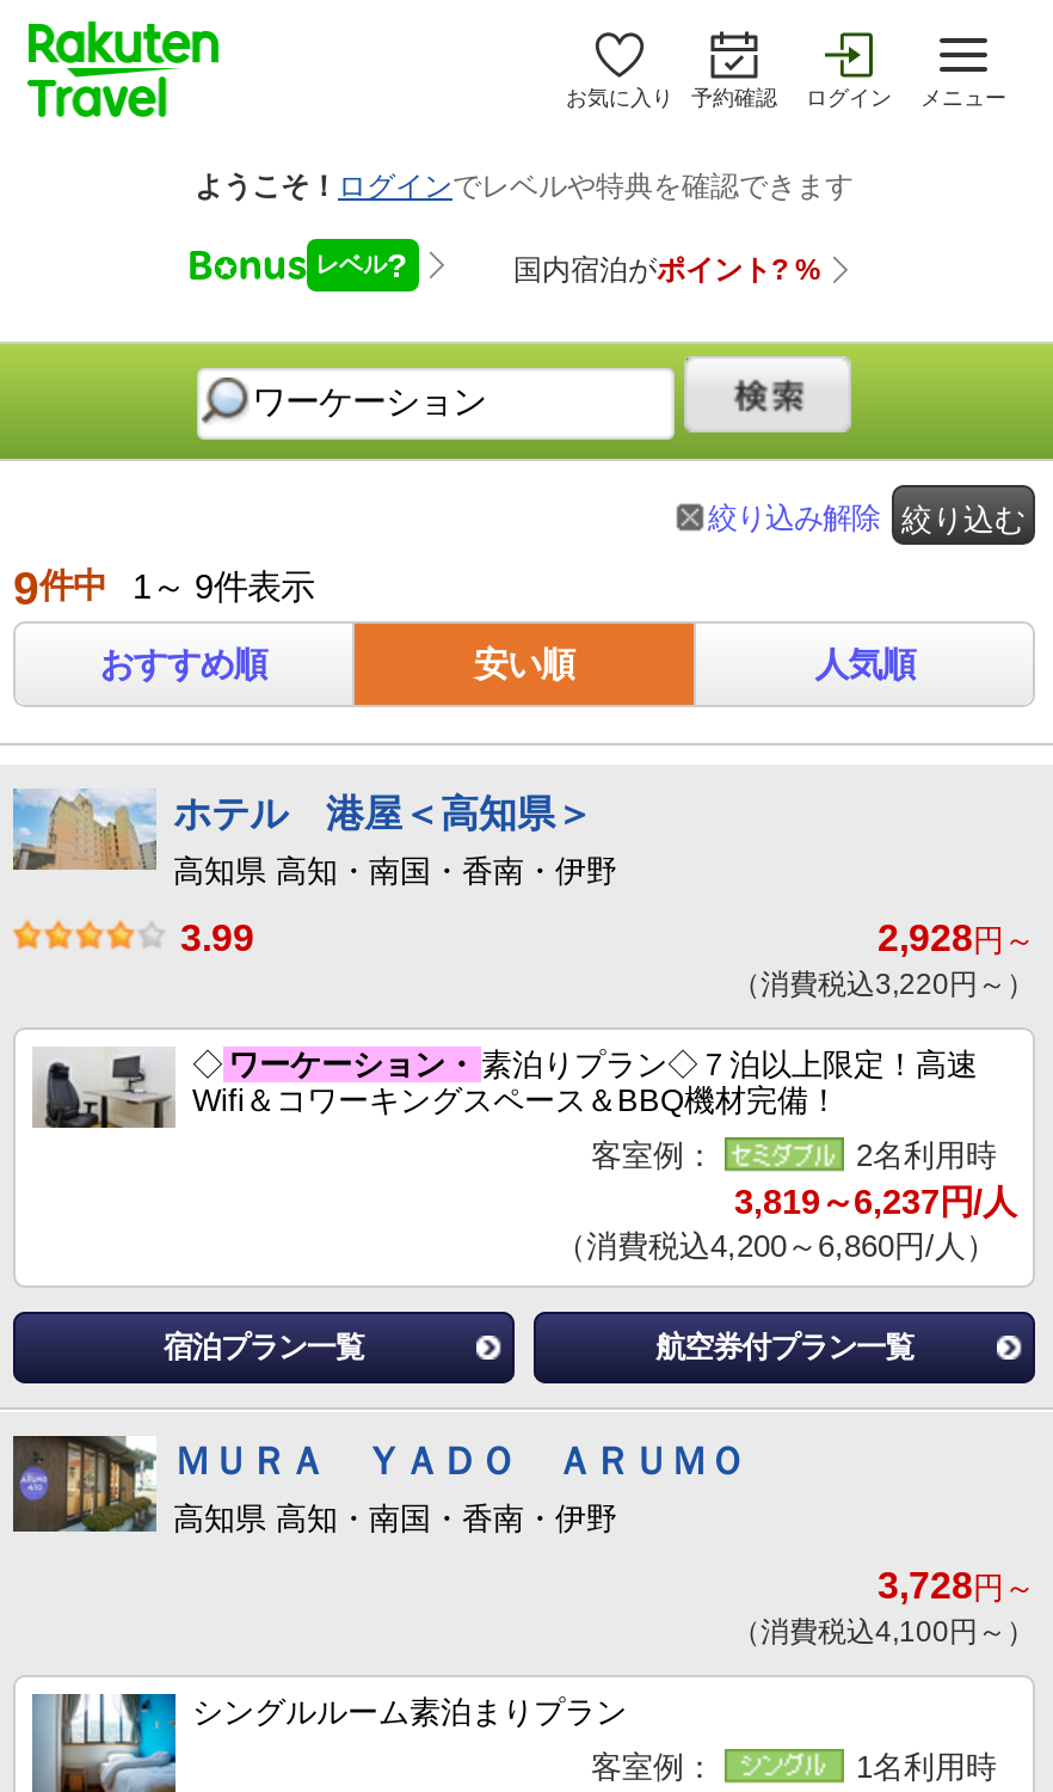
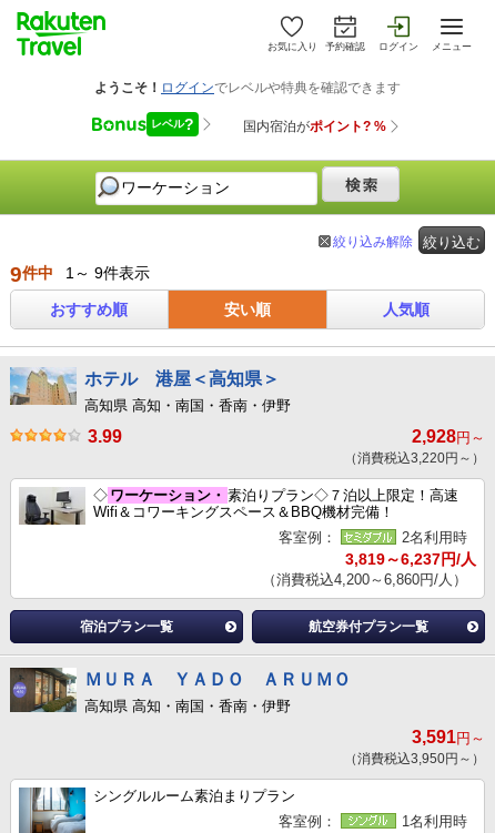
[878,1565,1035,1606] 3,728円～ -> [412,728,485,746] 3,591円～
[732,1615,1035,1649] （消費税込4,100円～） -> [344,751,485,766] （消費税込3,950円～）

